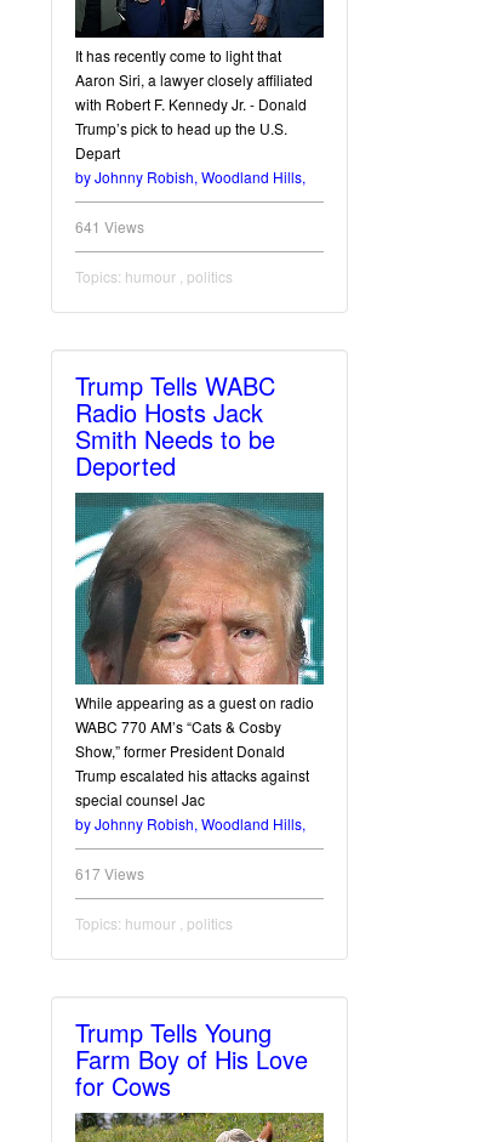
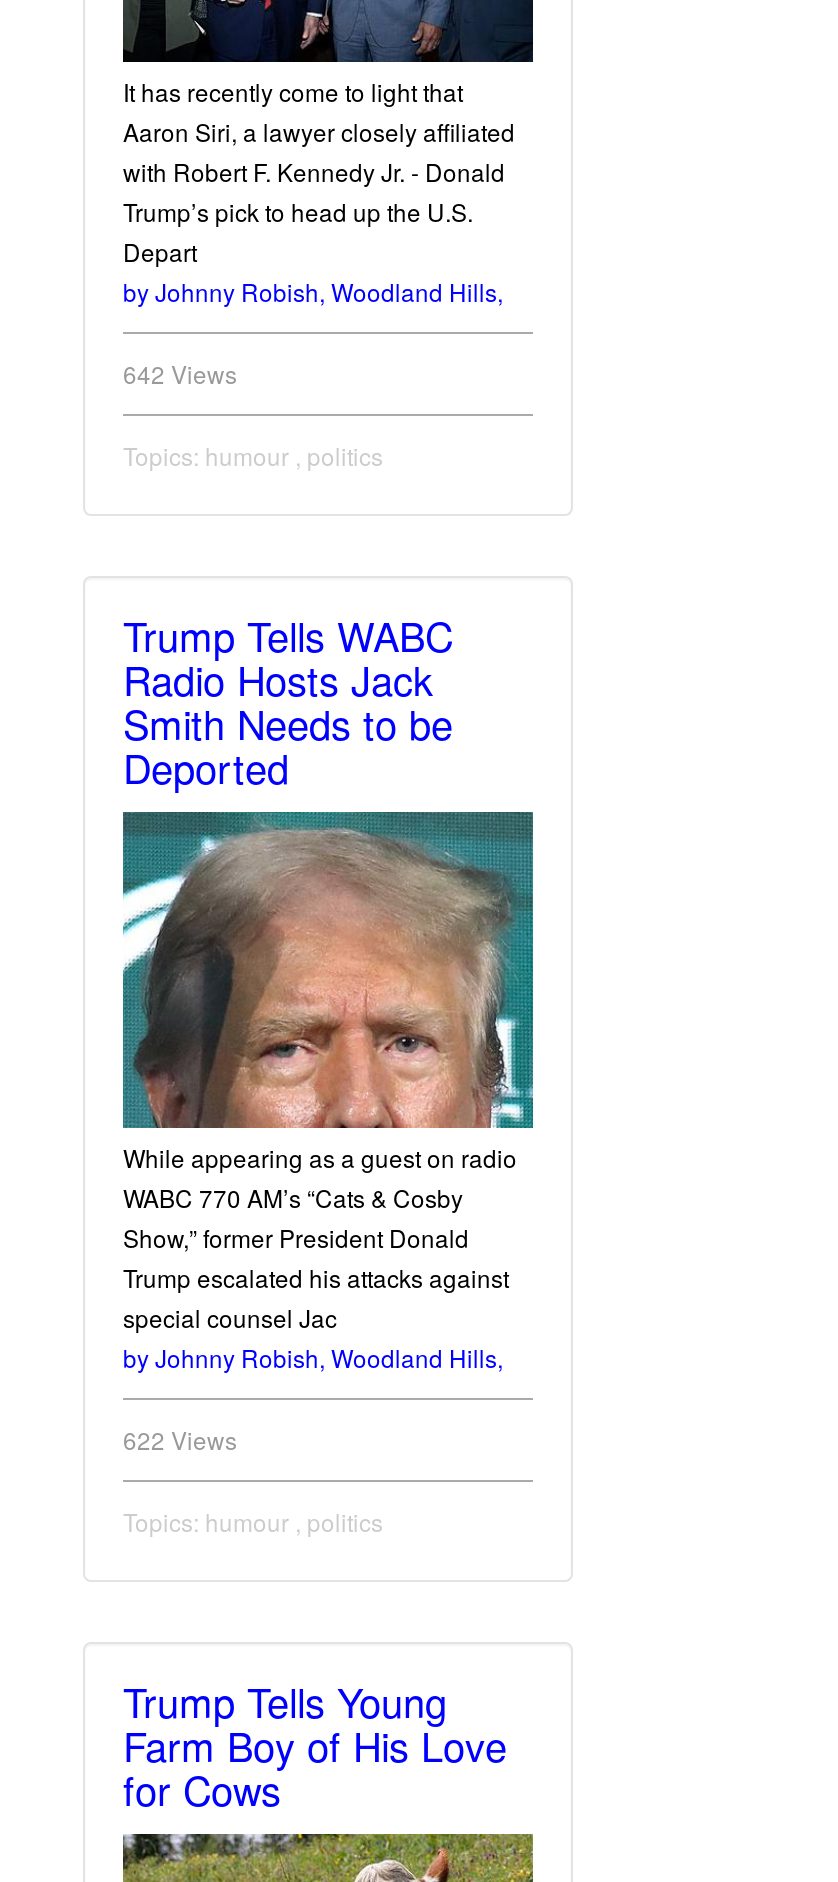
[75,216,144,237] 641 Views -> [123,356,237,390] 642 Views
[75,863,144,884] 617 Views -> [123,1422,237,1456] 622 Views

